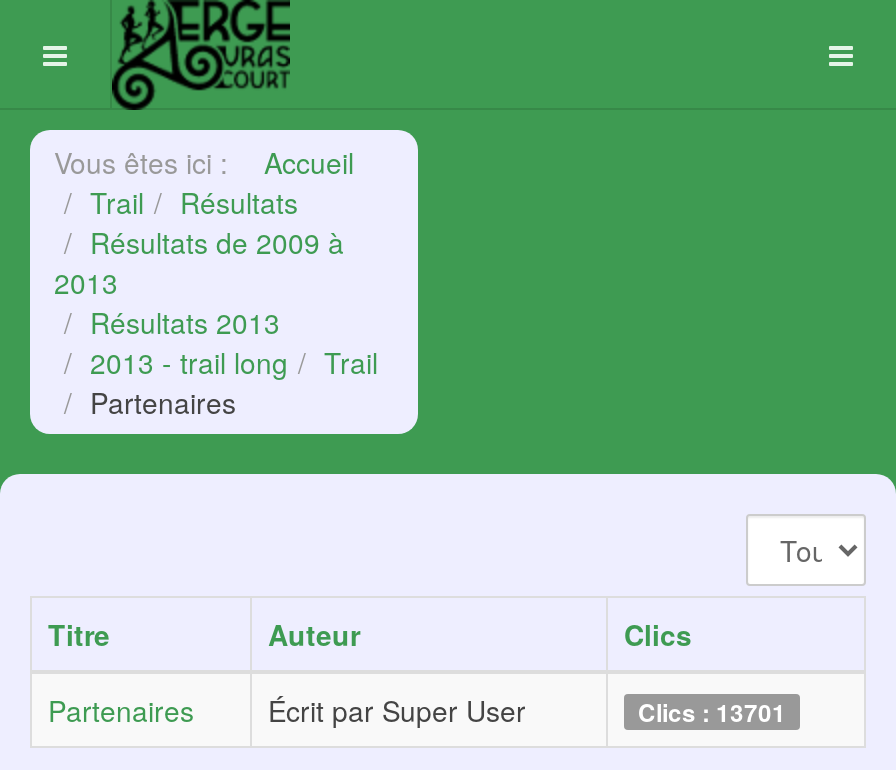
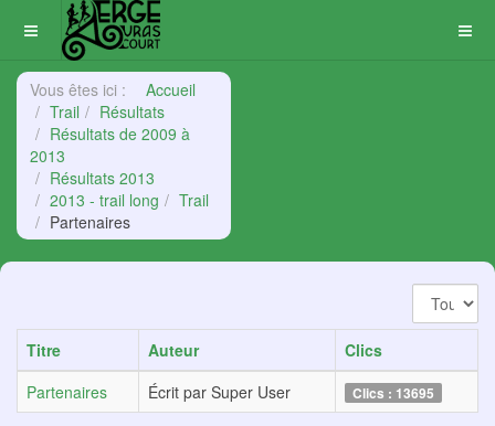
[638,694,786,730] Clics : 13701 -> [352,383,434,403] Clics : 13695

